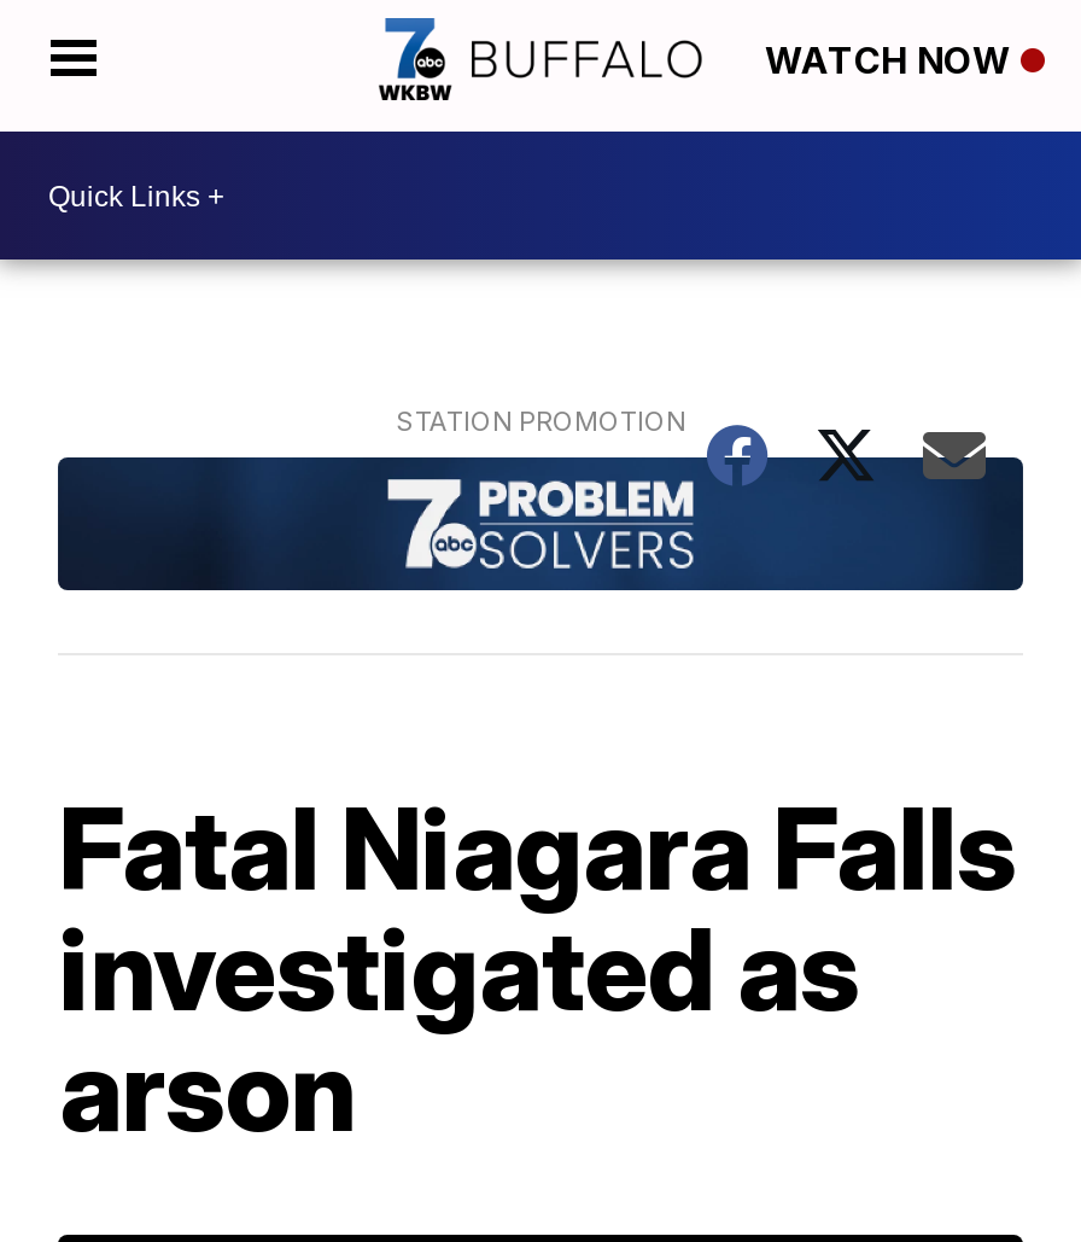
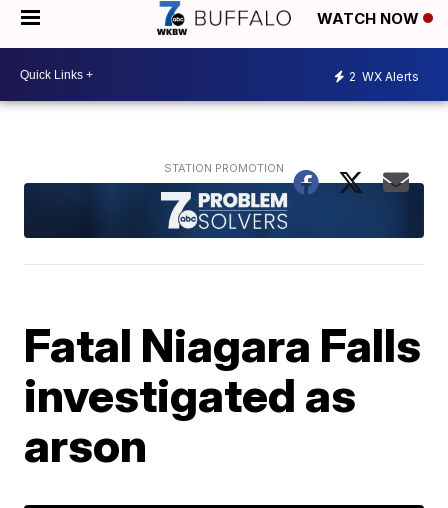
none -> [349,68,419,83] 2 WX Alerts

